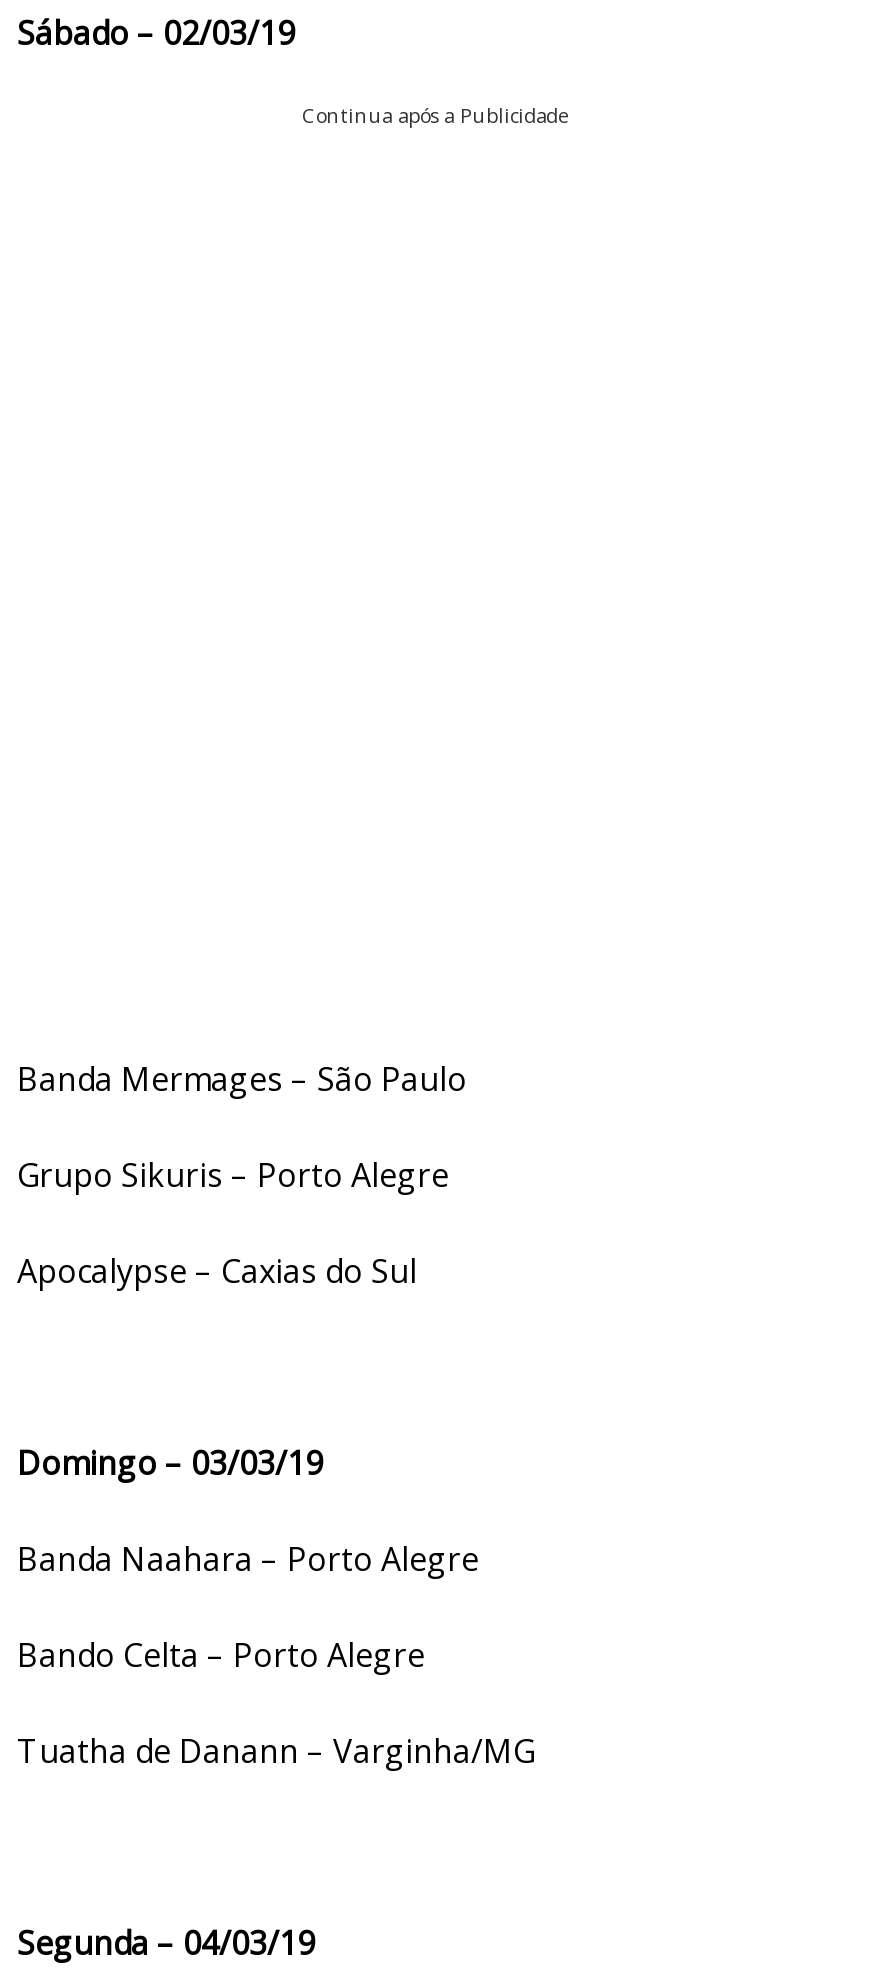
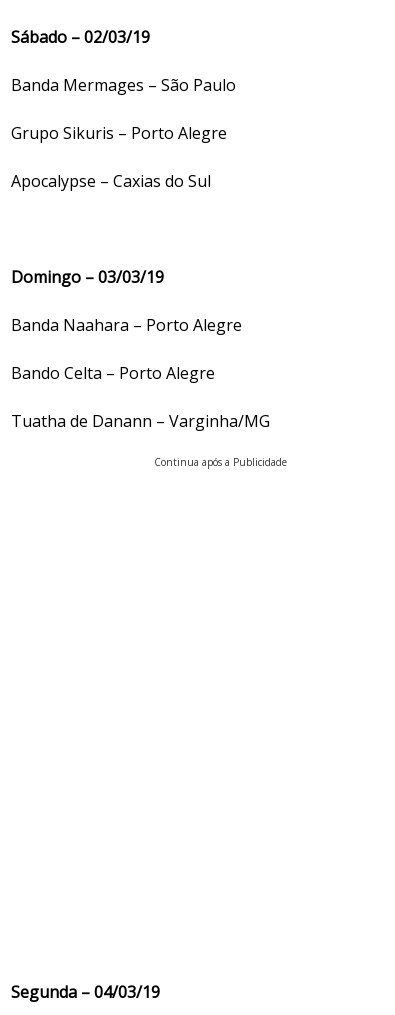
moved [302,101,568,129] -> [153,455,286,469]: Continua após a Publicidade
moved [17,1057,535,1773] -> [11,74,270,432]: Banda Mermages – São Paulo | Grupo Sikuris – Porto Alegre | Apocalypse – Caxias do Sul | Domingo – 03/03/19 | Banda Naahara – Porto Alegre | Bando Celta – Porto Alegre | Tuatha de Danann – Varginha/MG

